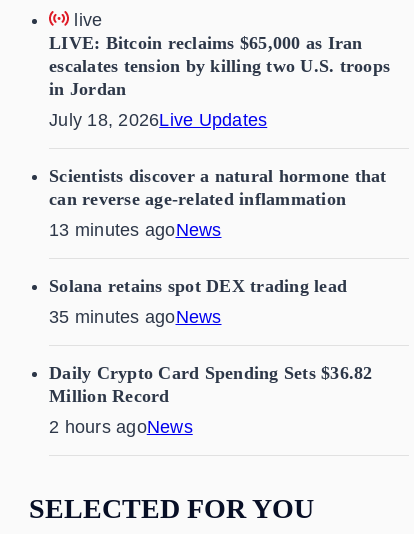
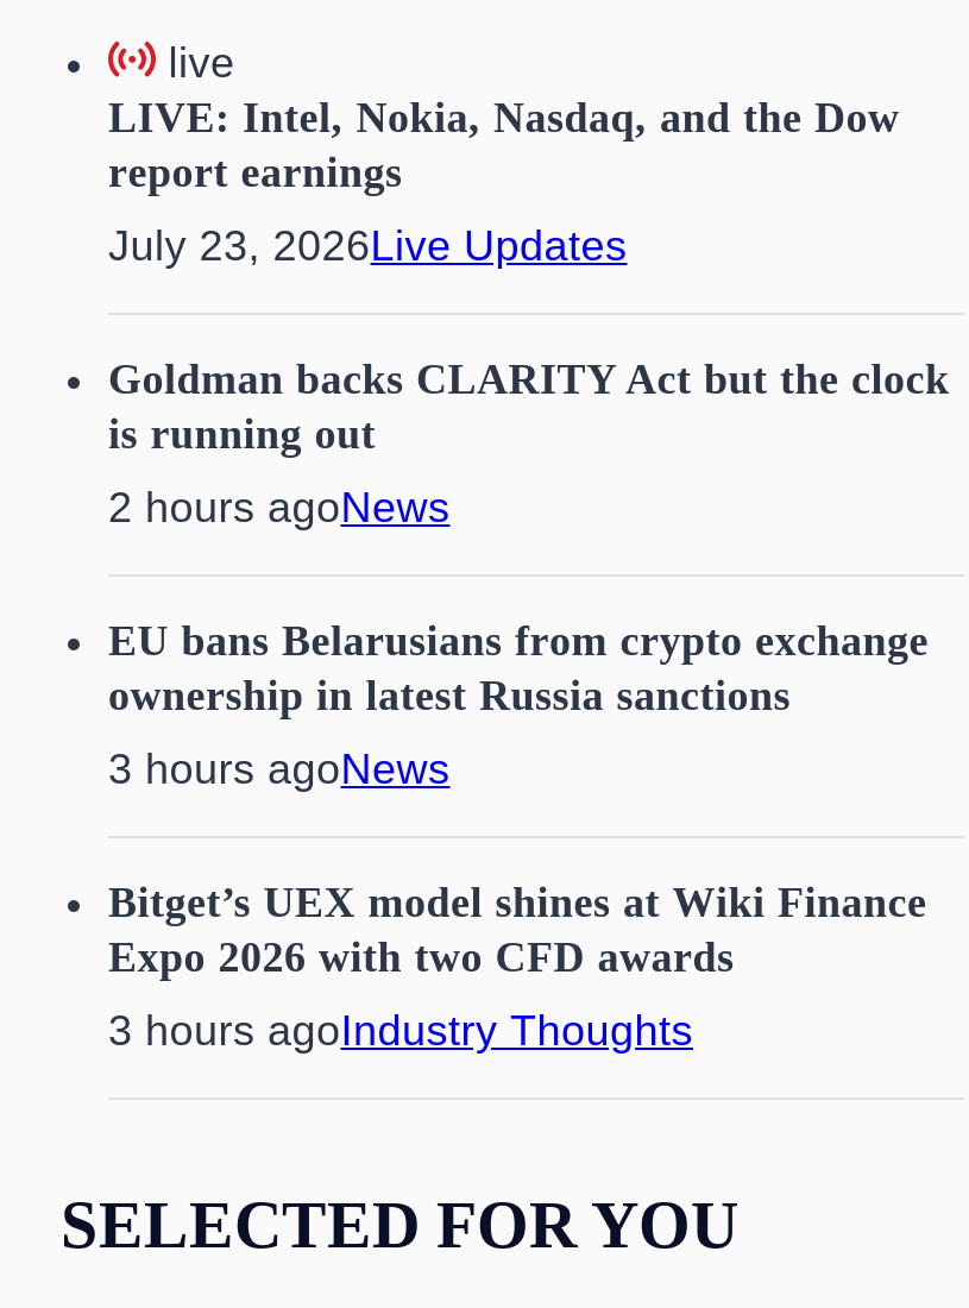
[49,33,390,406] LIVE: Bitcoin reclaims $65,000 as Iran | escalates tension by killing two U.S. troops | in Jordan | July 18, 2026Live Updates | Scientists discover a natural hormone that | can reverse age-related inflammation | 13 minutes agoNews | Solana retains spot DEX trading lead | 35 minutes agoNews | Daily Crypto Card Spending Sets $36.82 | Million Record -> [108,94,950,458] LIVE: Intel, Nokia, Nasdaq, and the Dow | report earnings | July 23, 2026Live Updates | Goldman backs CLARITY Act but the clock | is running out
moved [49,417,193,437] -> [108,484,450,532]: 2 hours agoNews
none -> [108,617,929,1055] EU bans Belarusians from crypto exchange | ownership in latest Russia sanctions | 3 hours agoNews | Bitget’s UEX model shines at Wiki Finance | Expo 2026 with two CFD awards | 3 hours agoIndustry Thoughts

